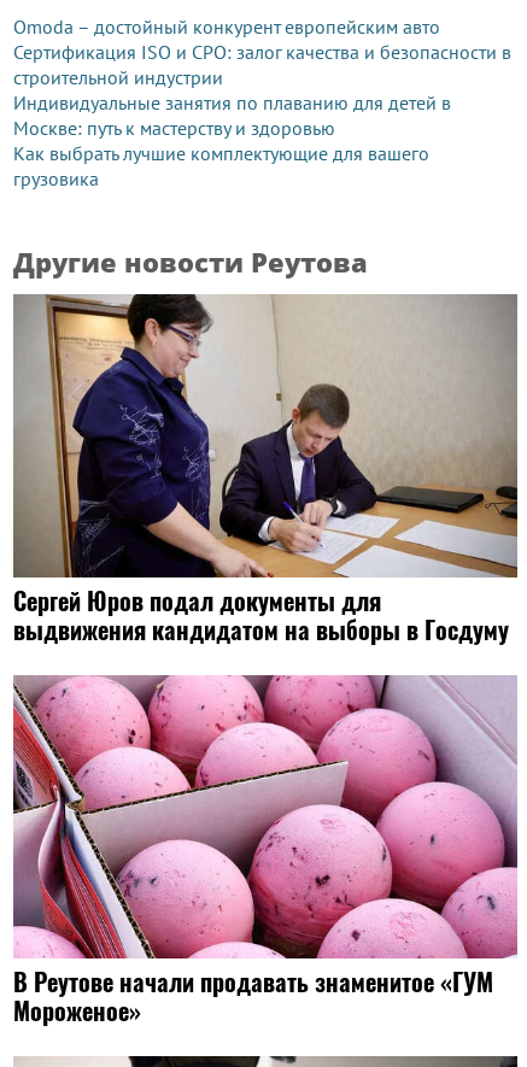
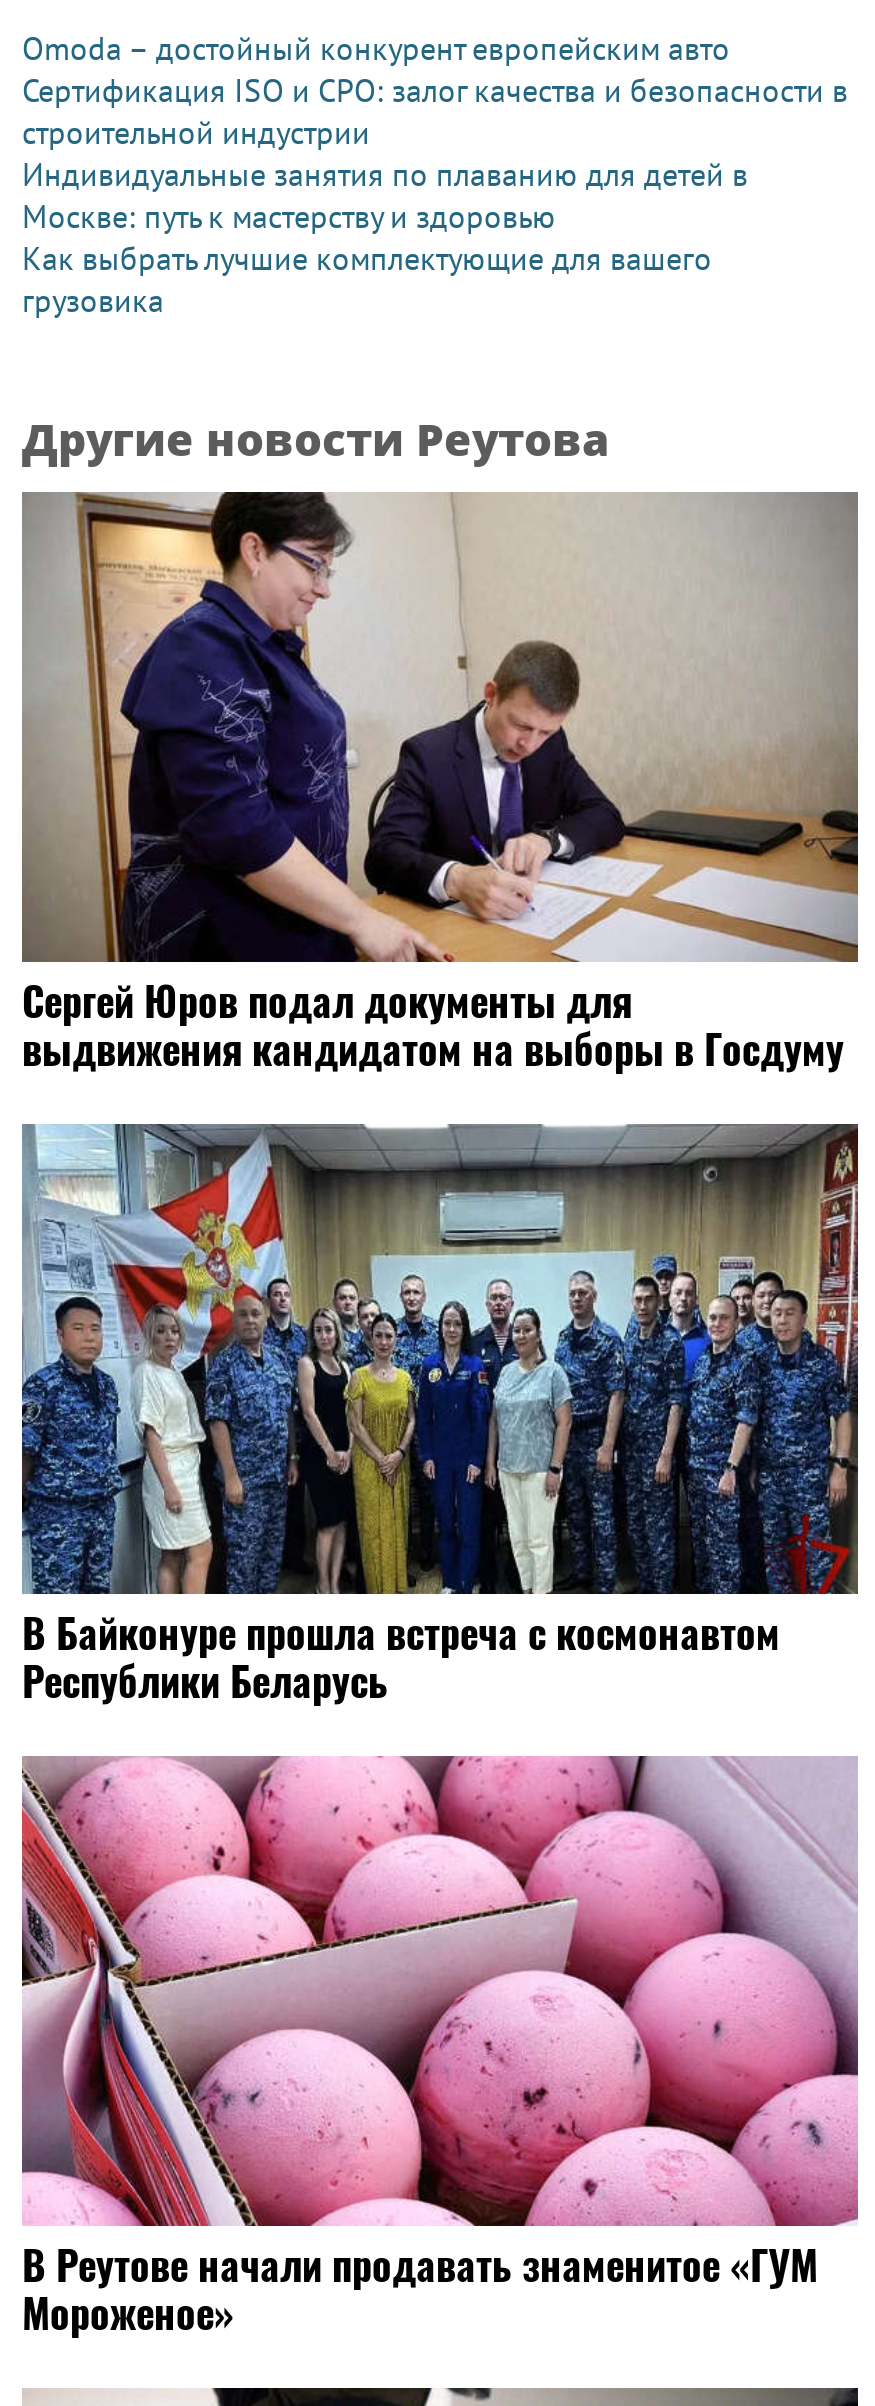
none -> [20,1124,860,1710] [image] | В Байконуре прошла встреча с космонавтом | Республики Беларусь

